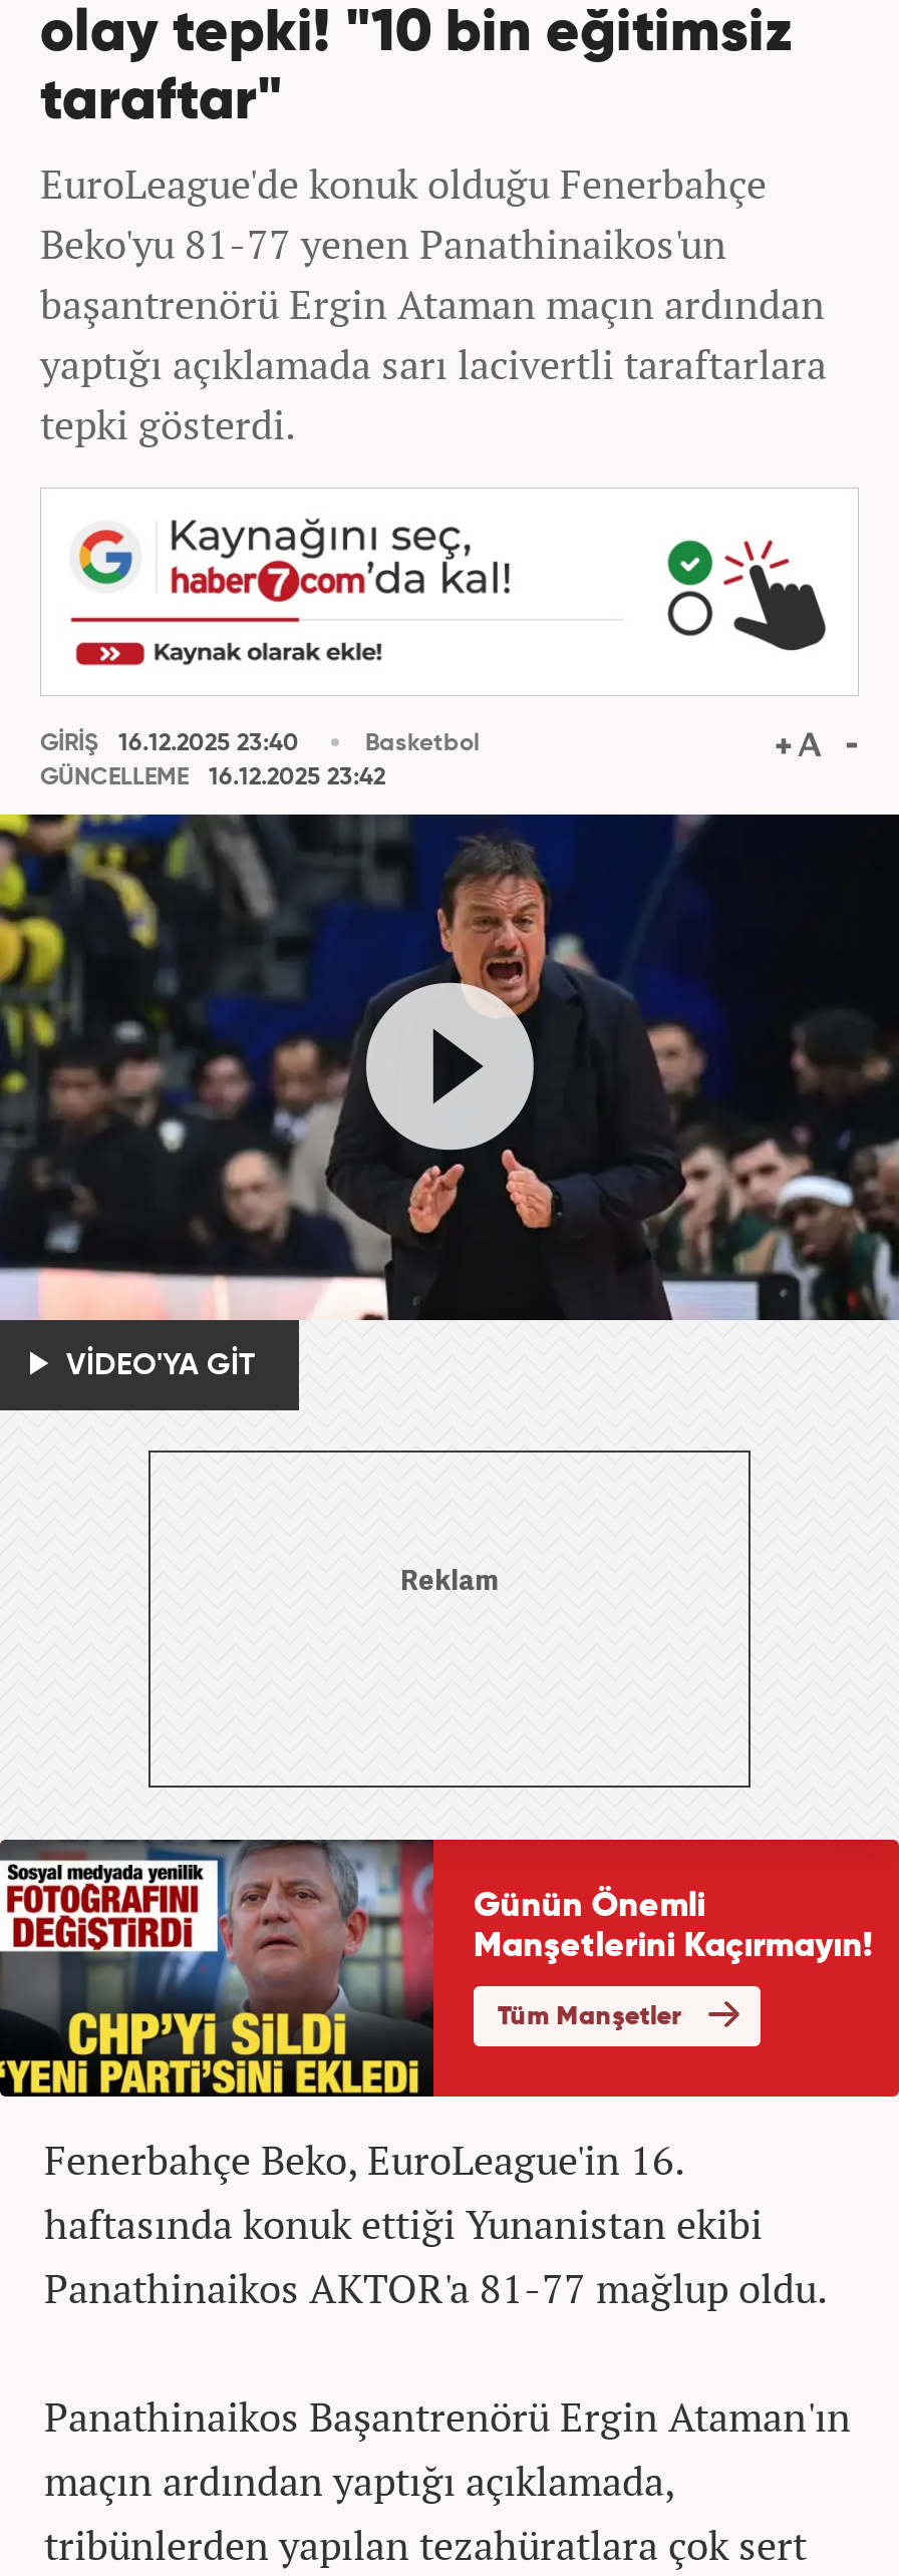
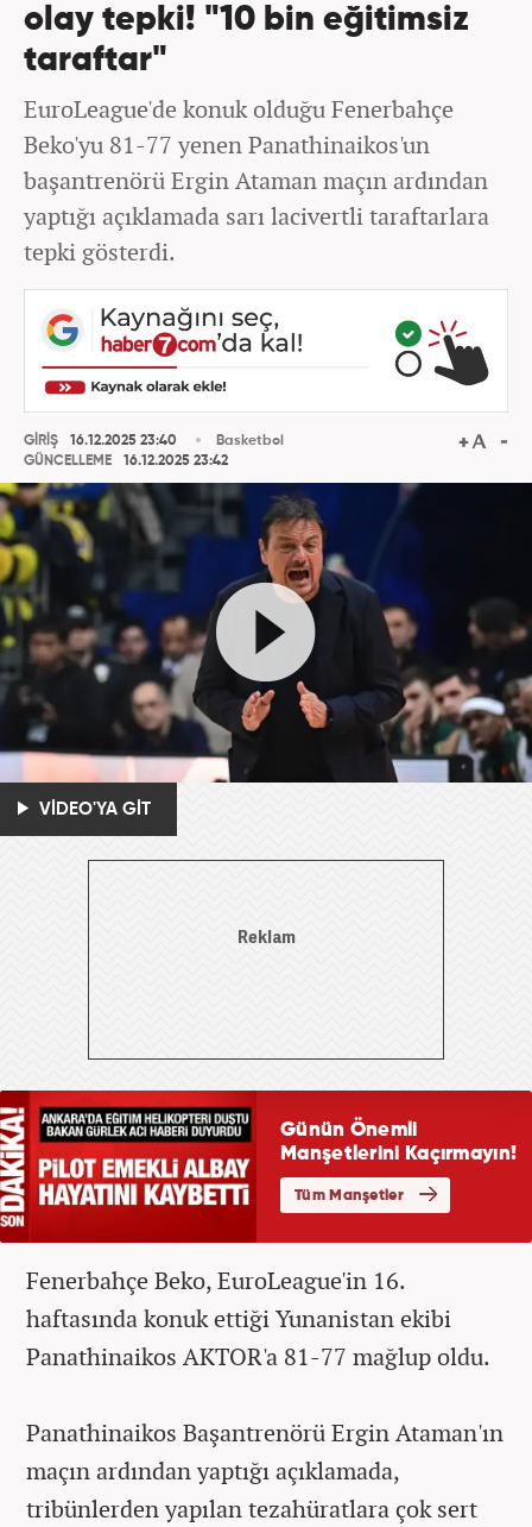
[6,1838,435,2099] [image] -> [4,1089,256,1244] [image]

